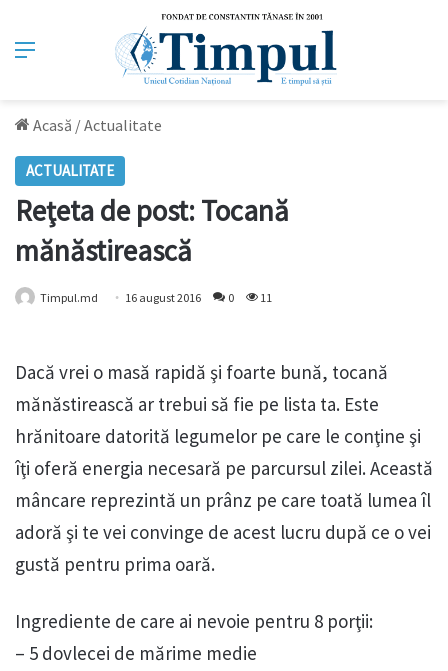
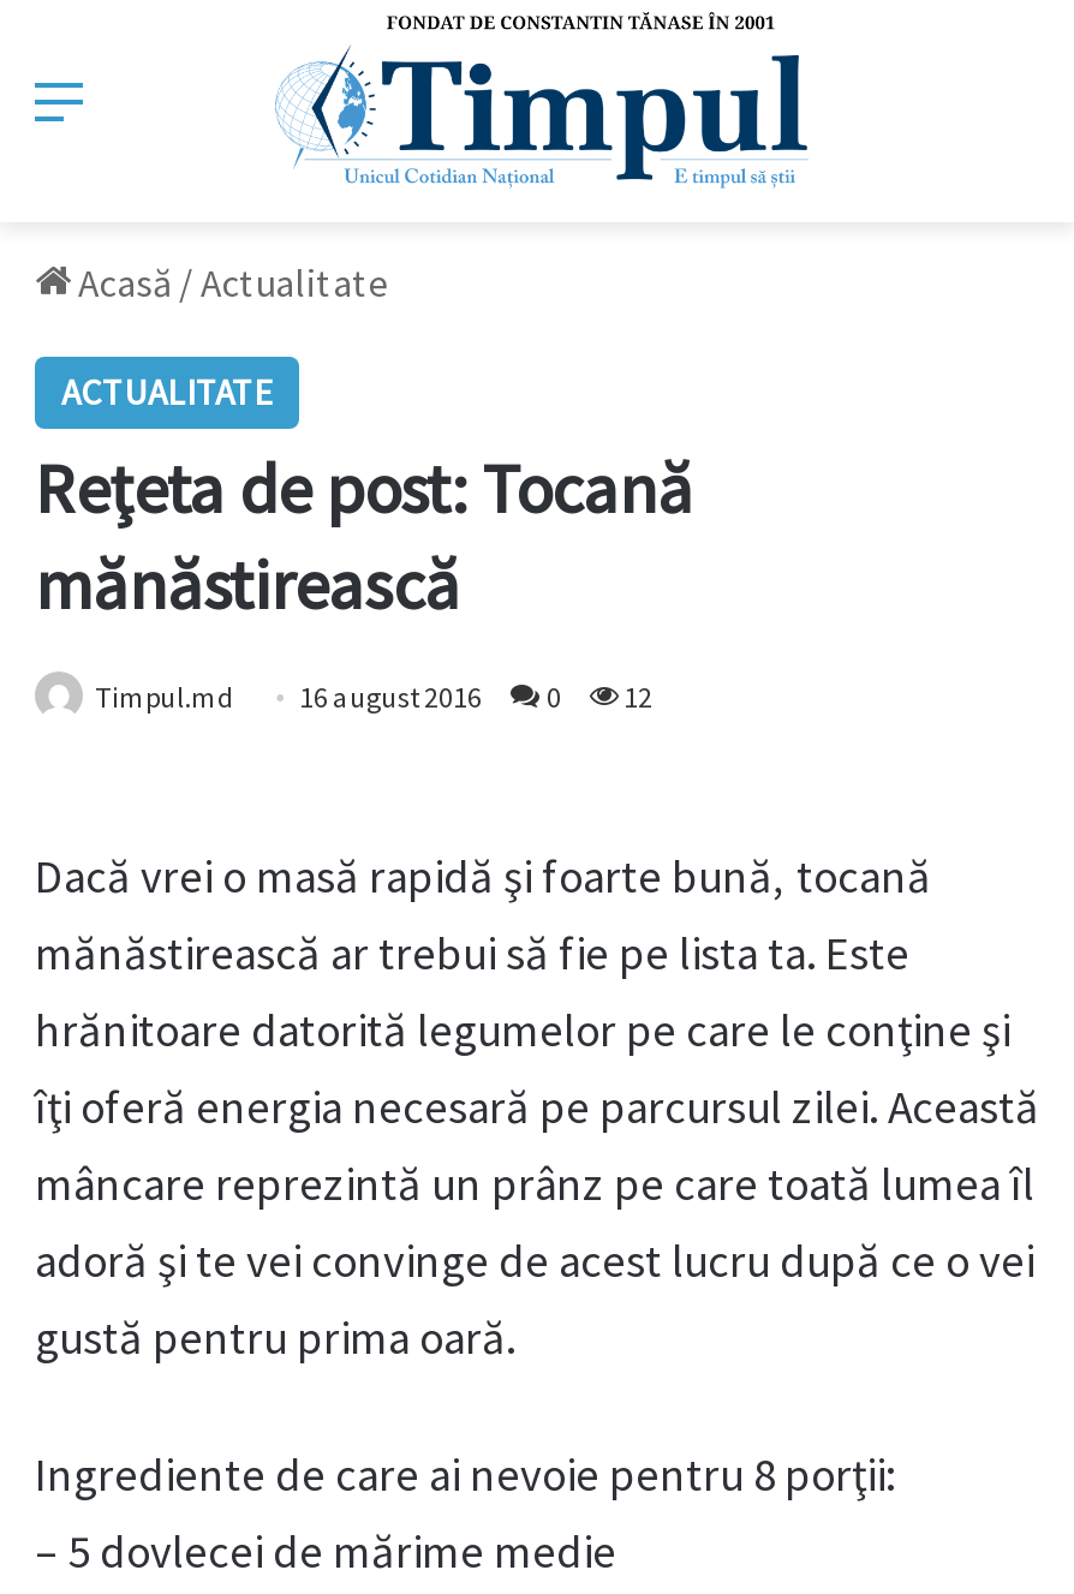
[40,290,272,305] Timpul.md 16 august 2016 0 11 -> [95,679,652,715] Timpul.md 16 august 2016 0 12

